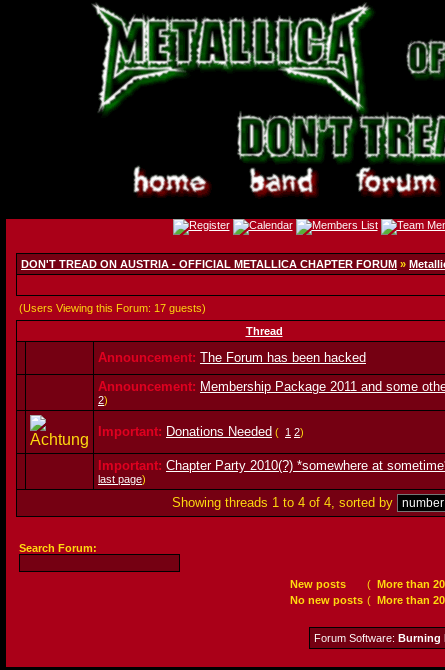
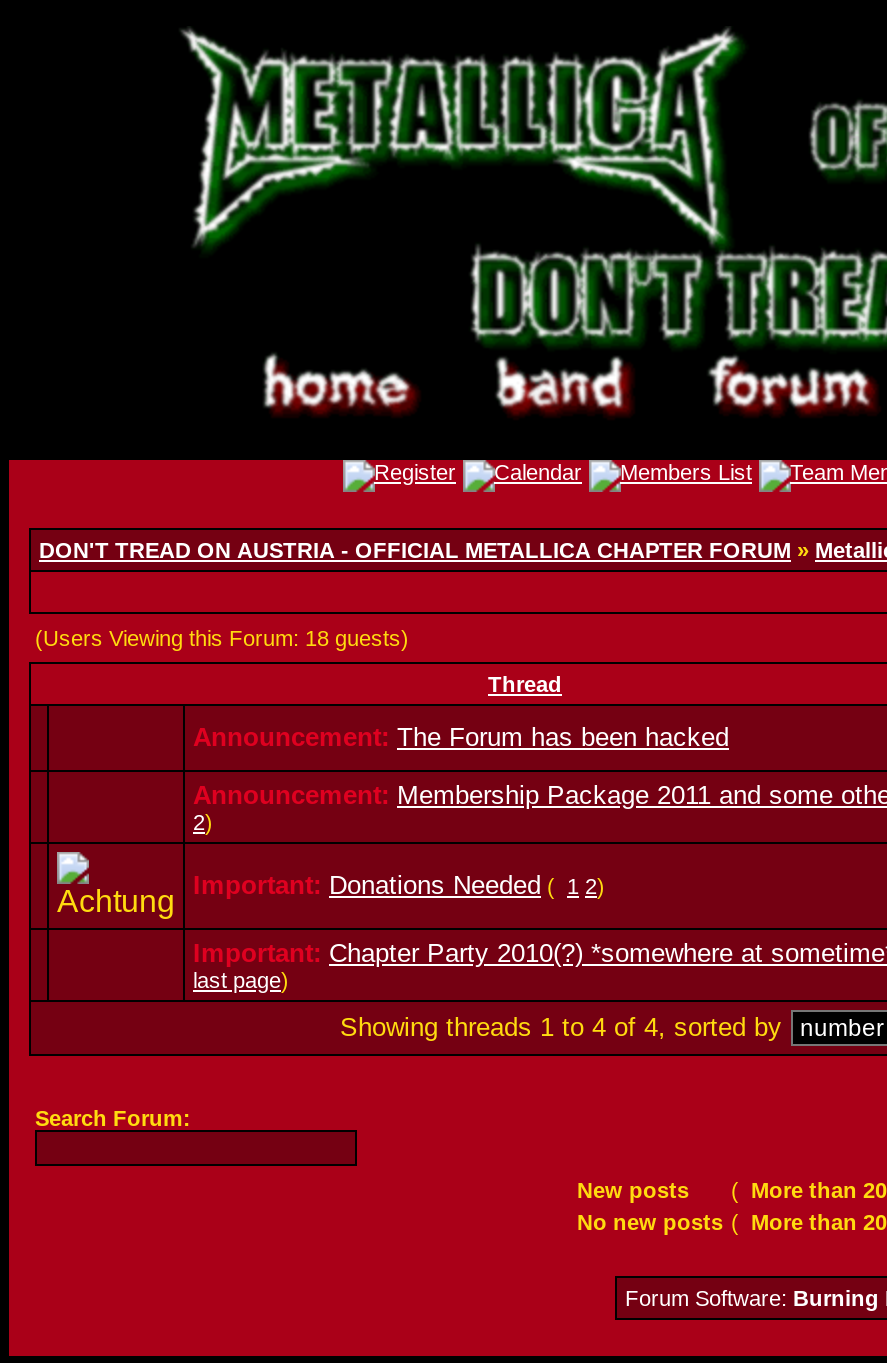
[19,302,206,314] (Users Viewing this Forum: 17 guests) -> [35,626,409,650] (Users Viewing this Forum: 18 guests)

